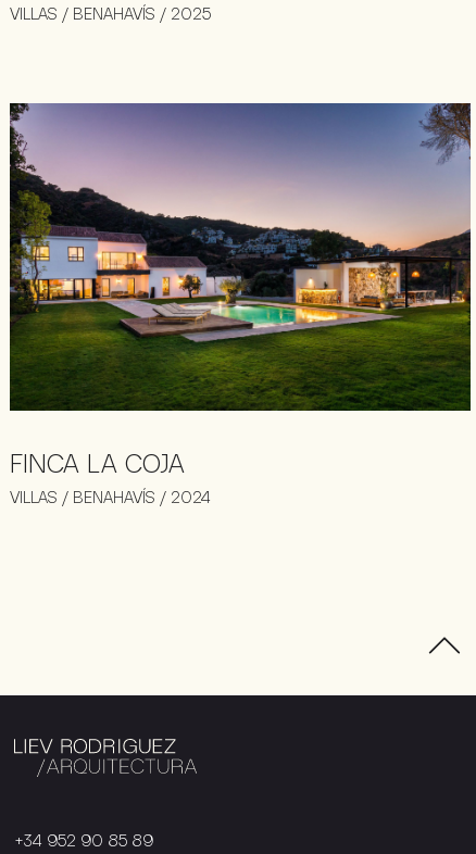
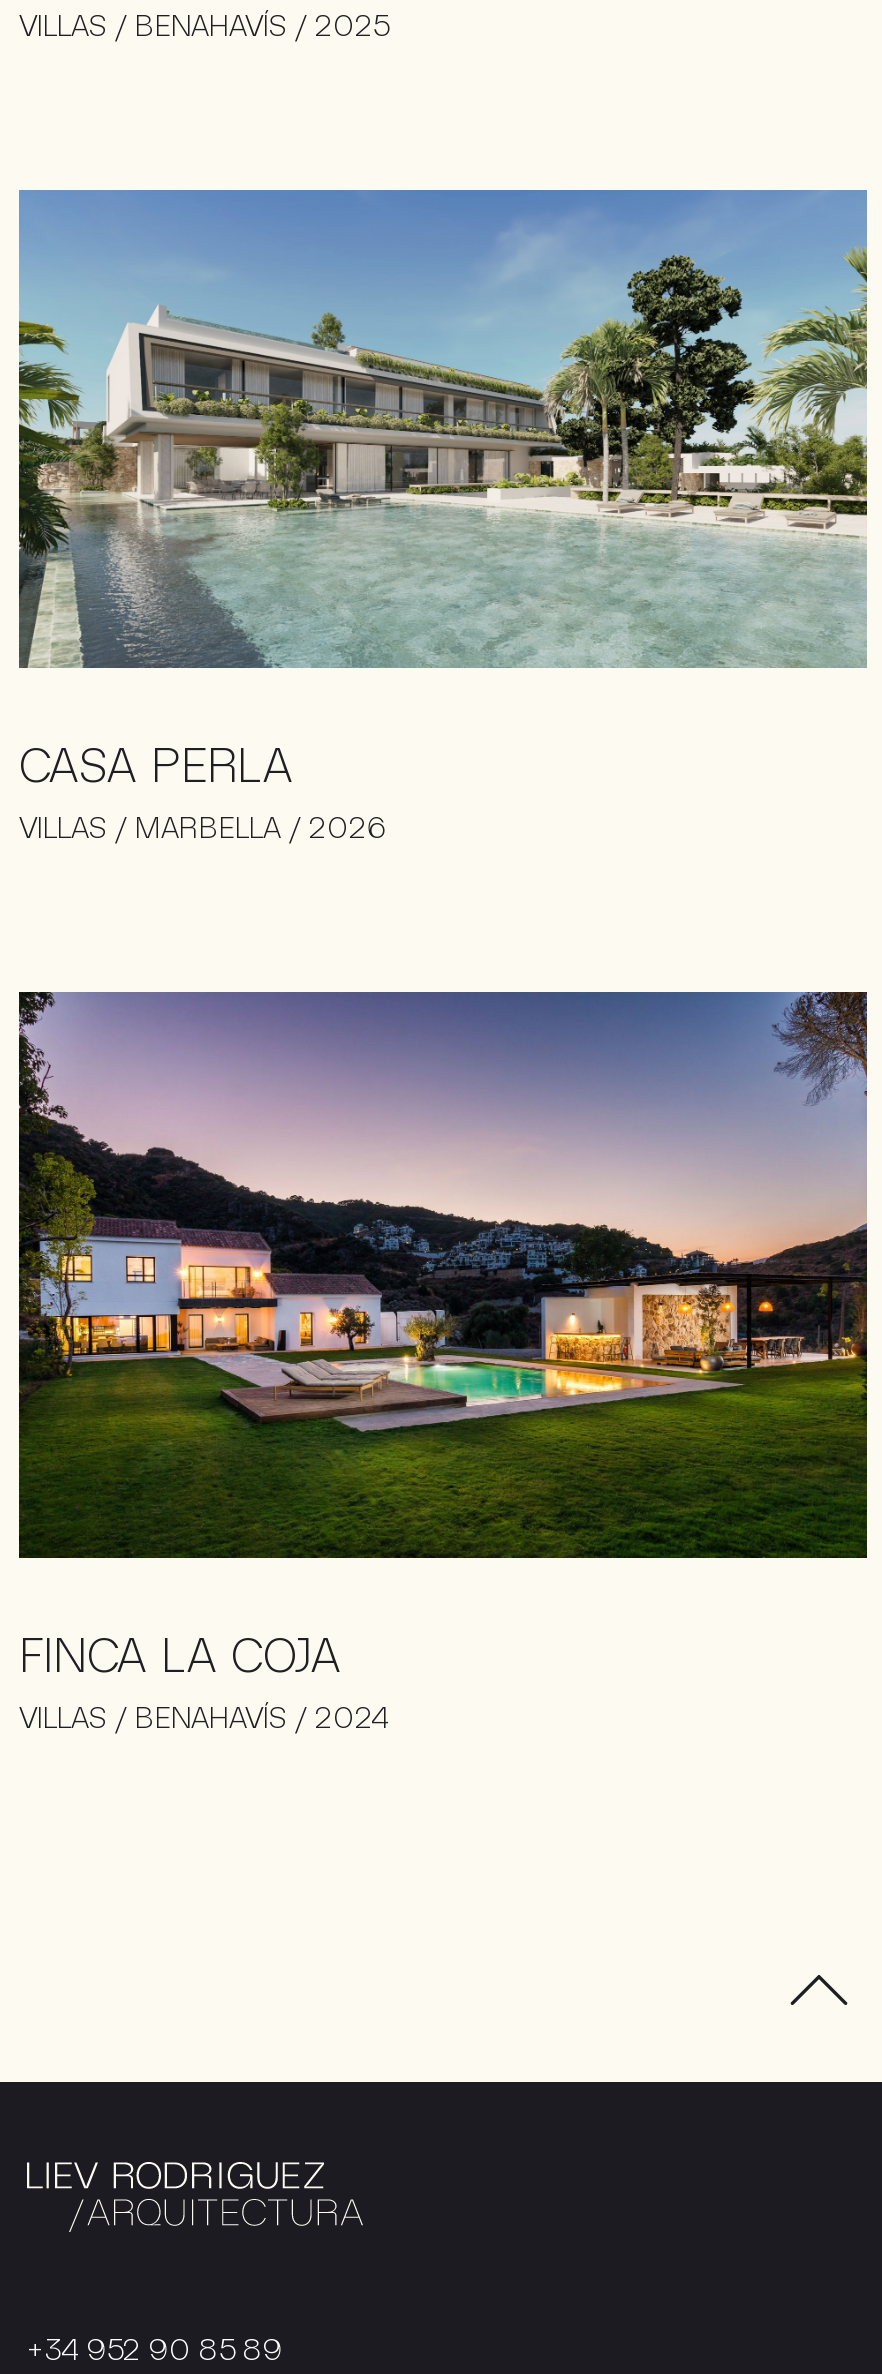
none -> [17,188,869,846] [image] | CASA PERLA | VILLAS / MARBELLA / 2026

